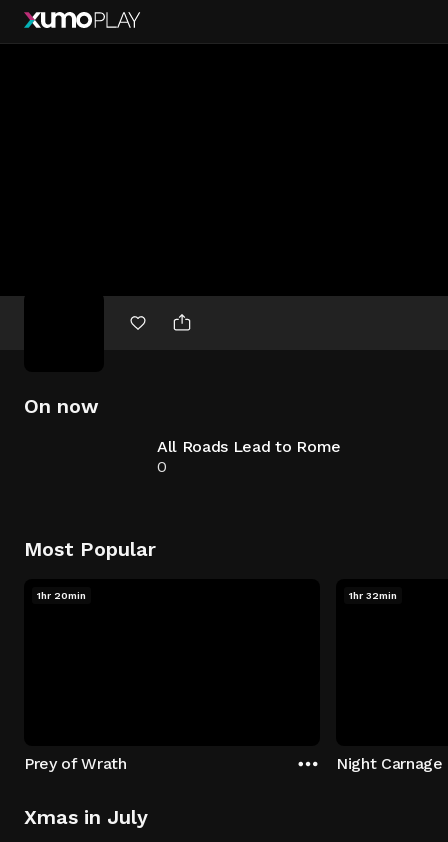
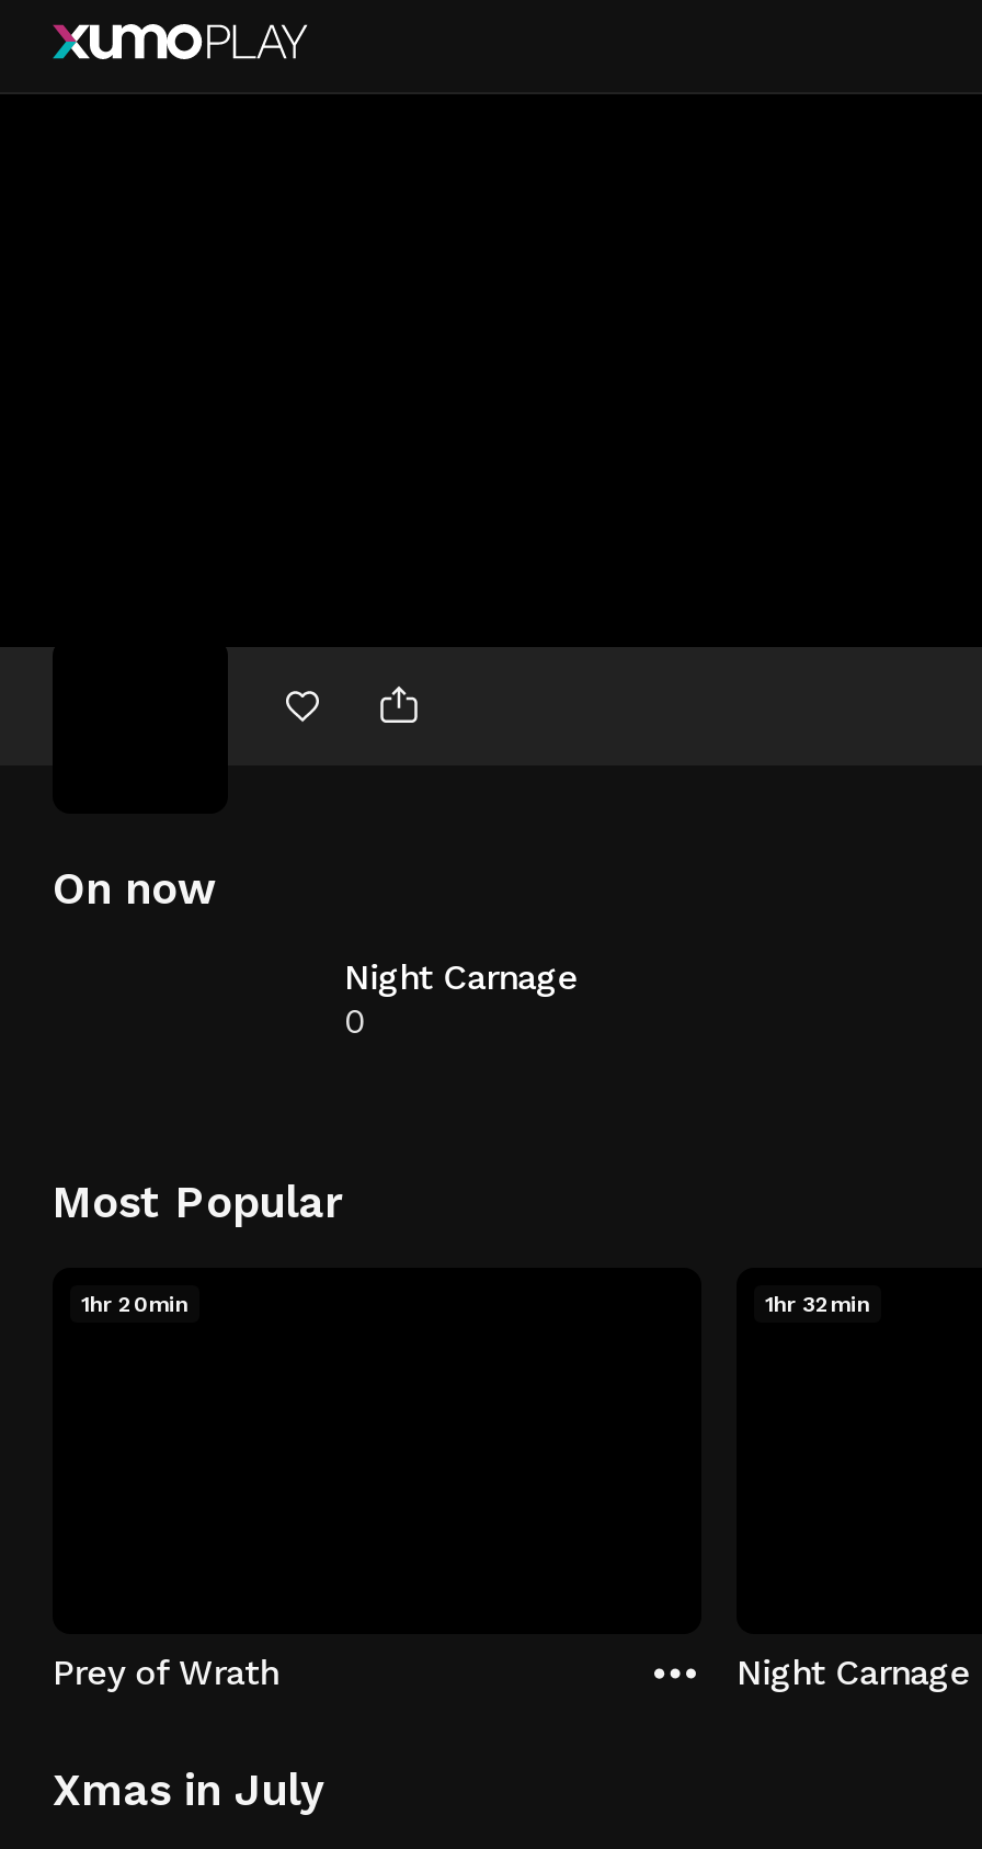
[157,437,341,456] All Roads Lead to Rome -> [344,956,578,998] Night Carnage

